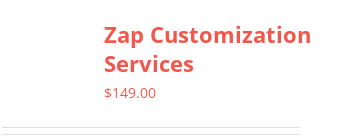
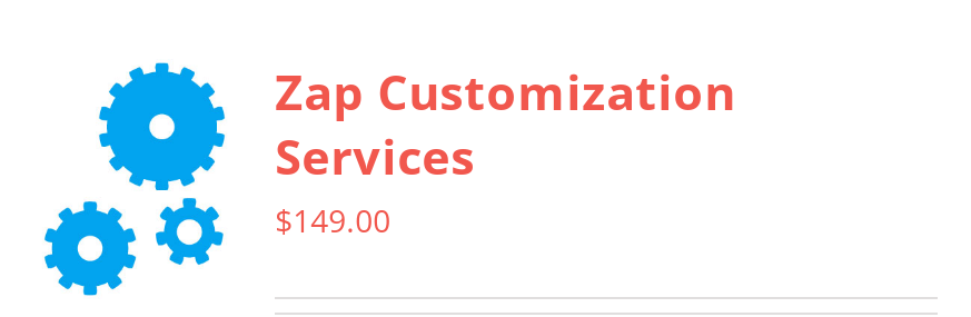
none -> [43,61,228,297] [image]

